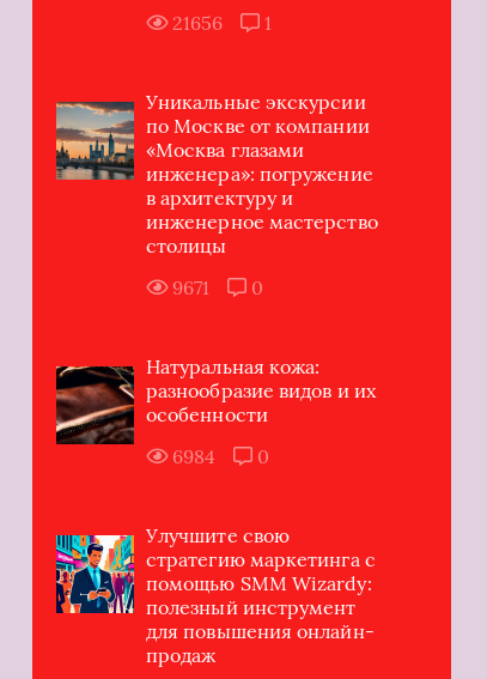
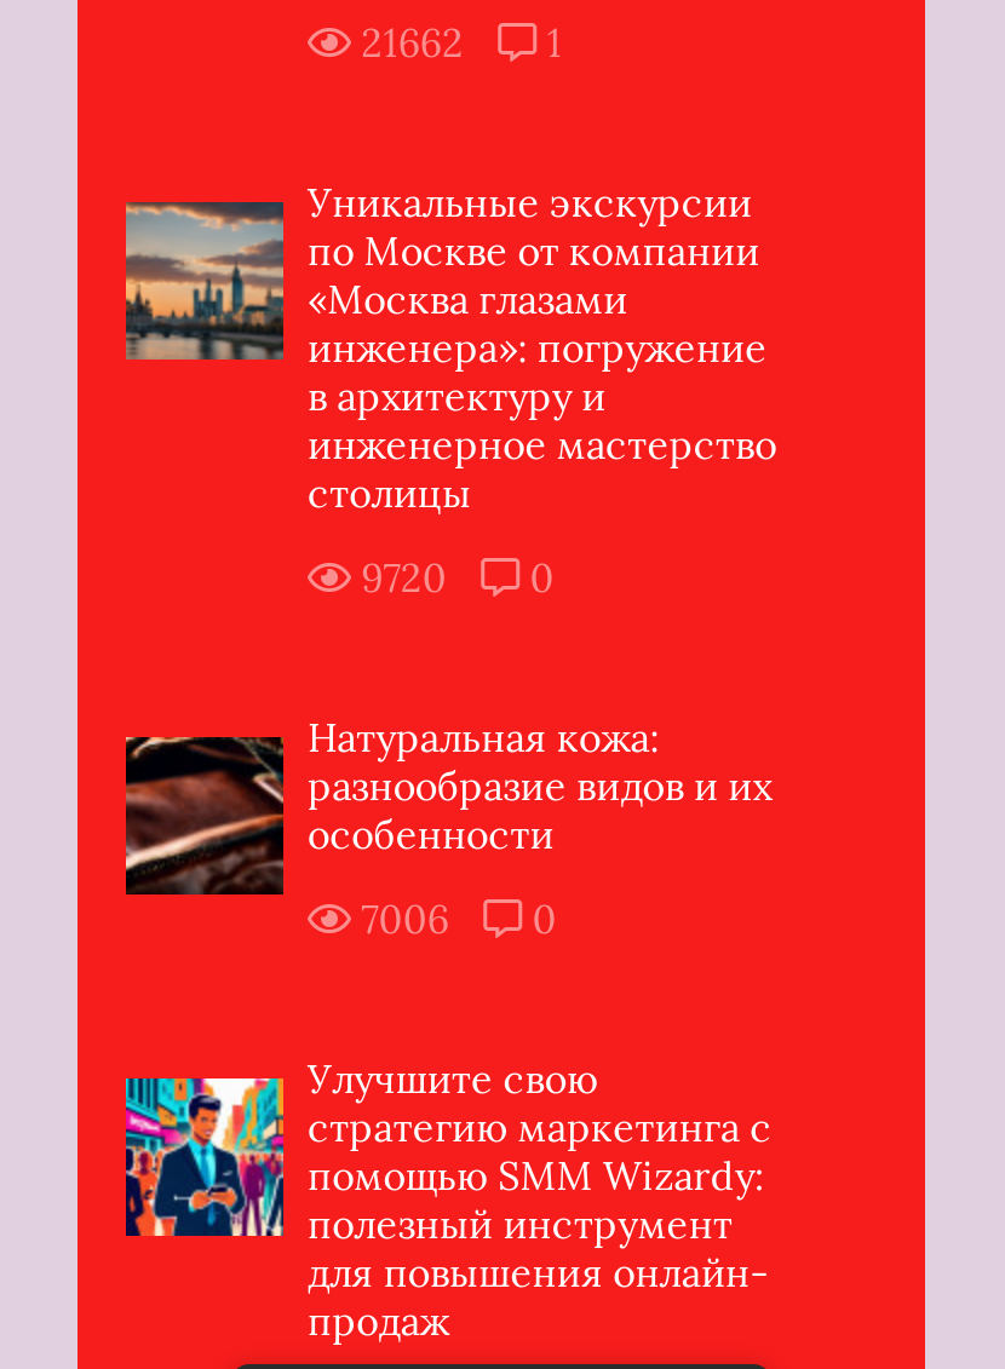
[168,11,271,35] 21656 1 -> [351,18,562,67] 21662 1
[168,275,263,299] 9671 0 -> [351,553,554,602] 9720 0
[168,444,269,468] 6984 0 -> [351,895,557,943] 7006 0

